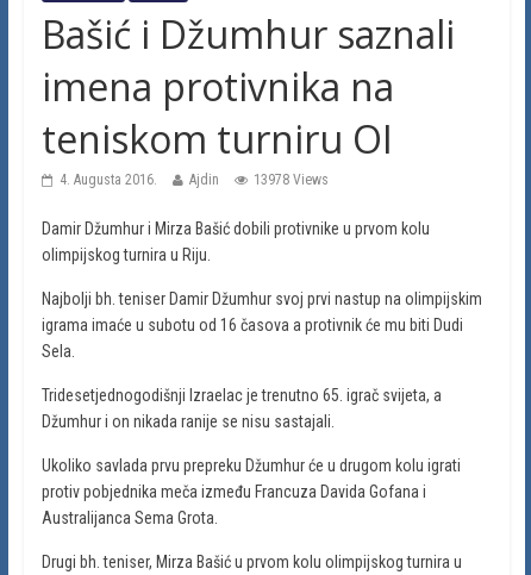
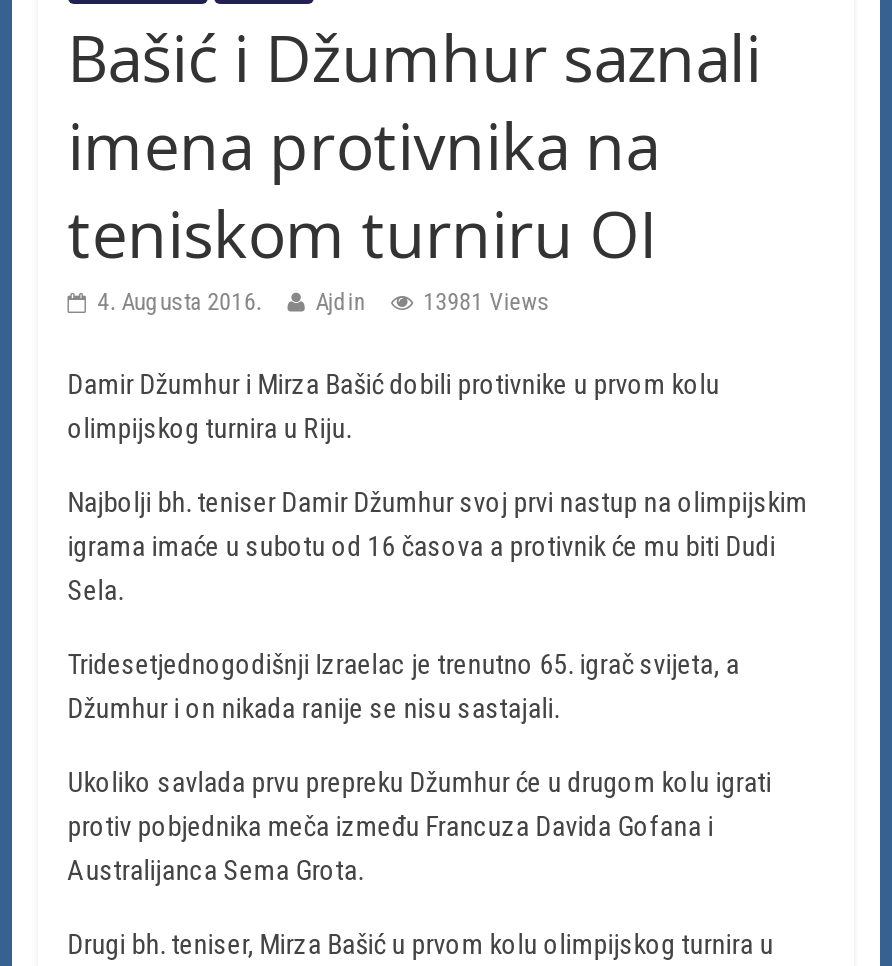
[253,171,328,188] 13978 Views -> [424,288,550,316] 13981 Views

